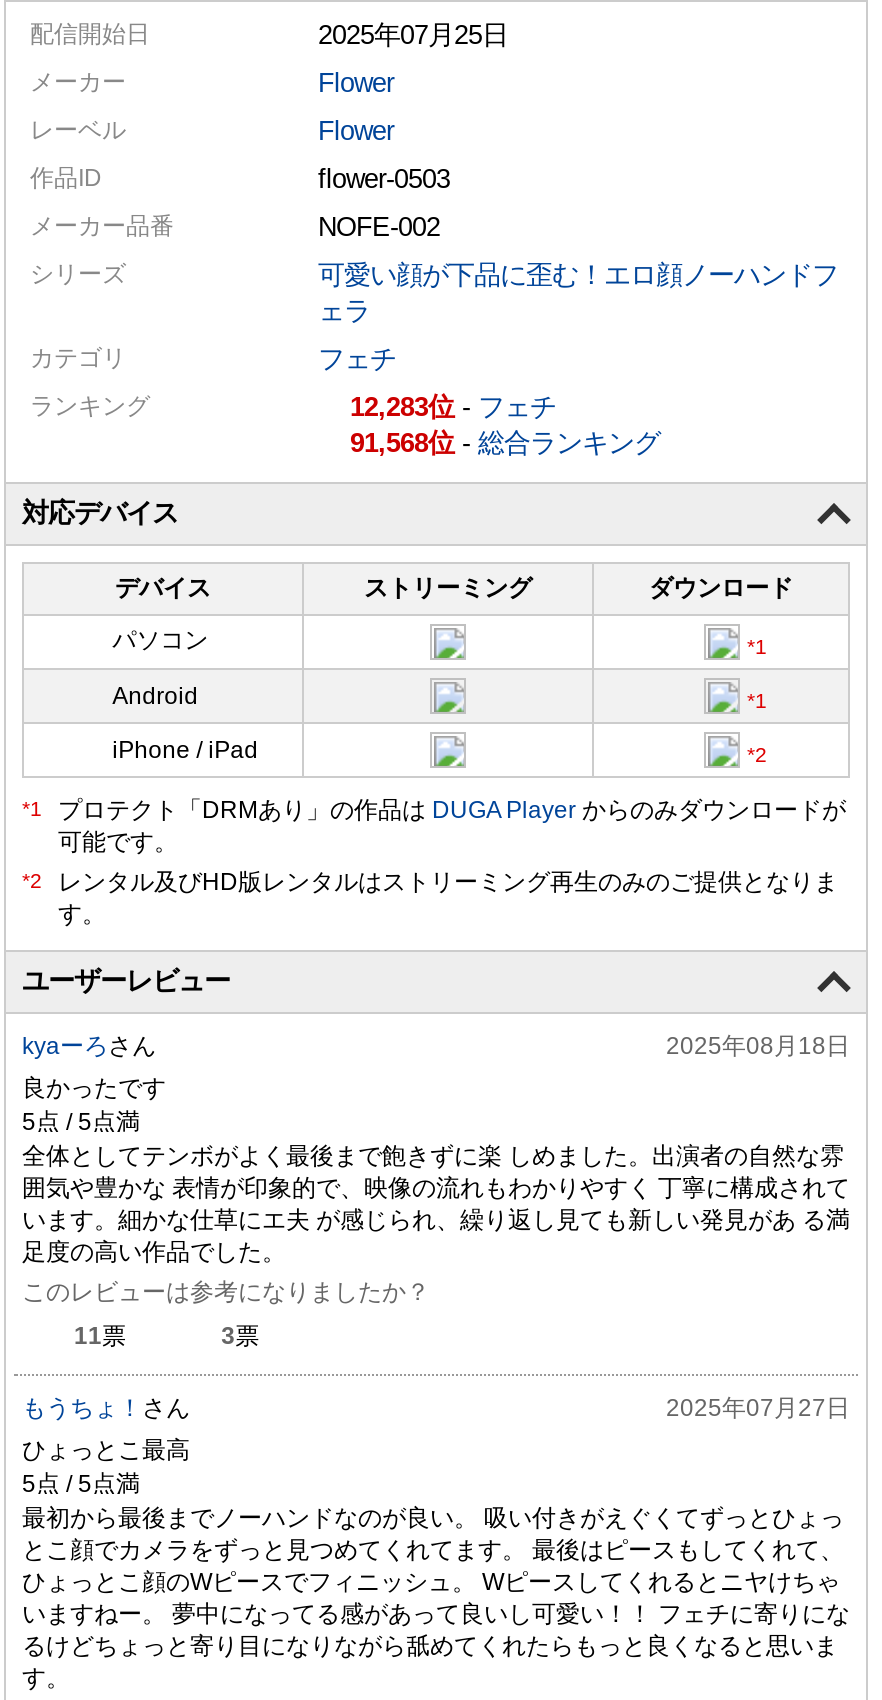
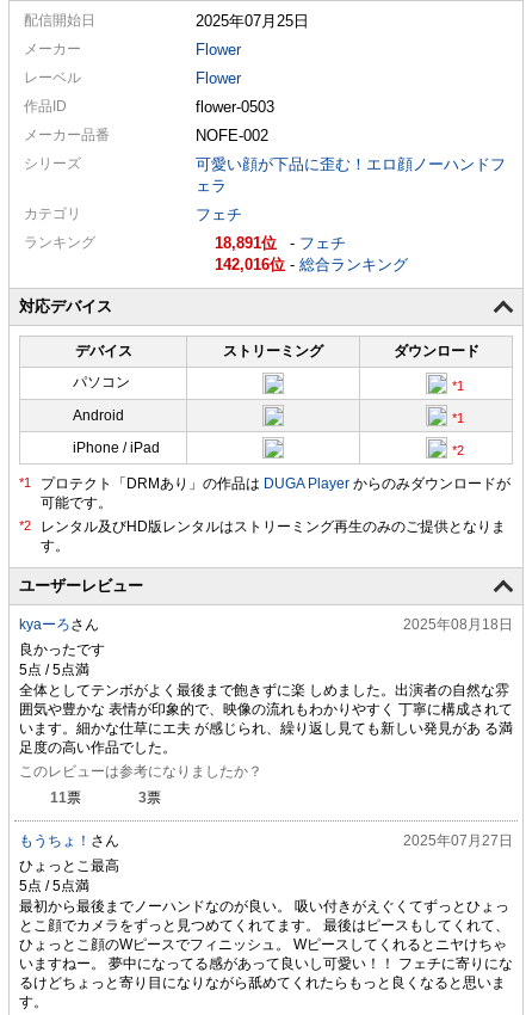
[350,392,556,422] 12,283 -フェチ -> [215,234,346,252] 18,891 -フェチ
[350,428,660,458] 91,568 -総合ランキング -> [215,255,408,273] 142,016 -総合ランキング

